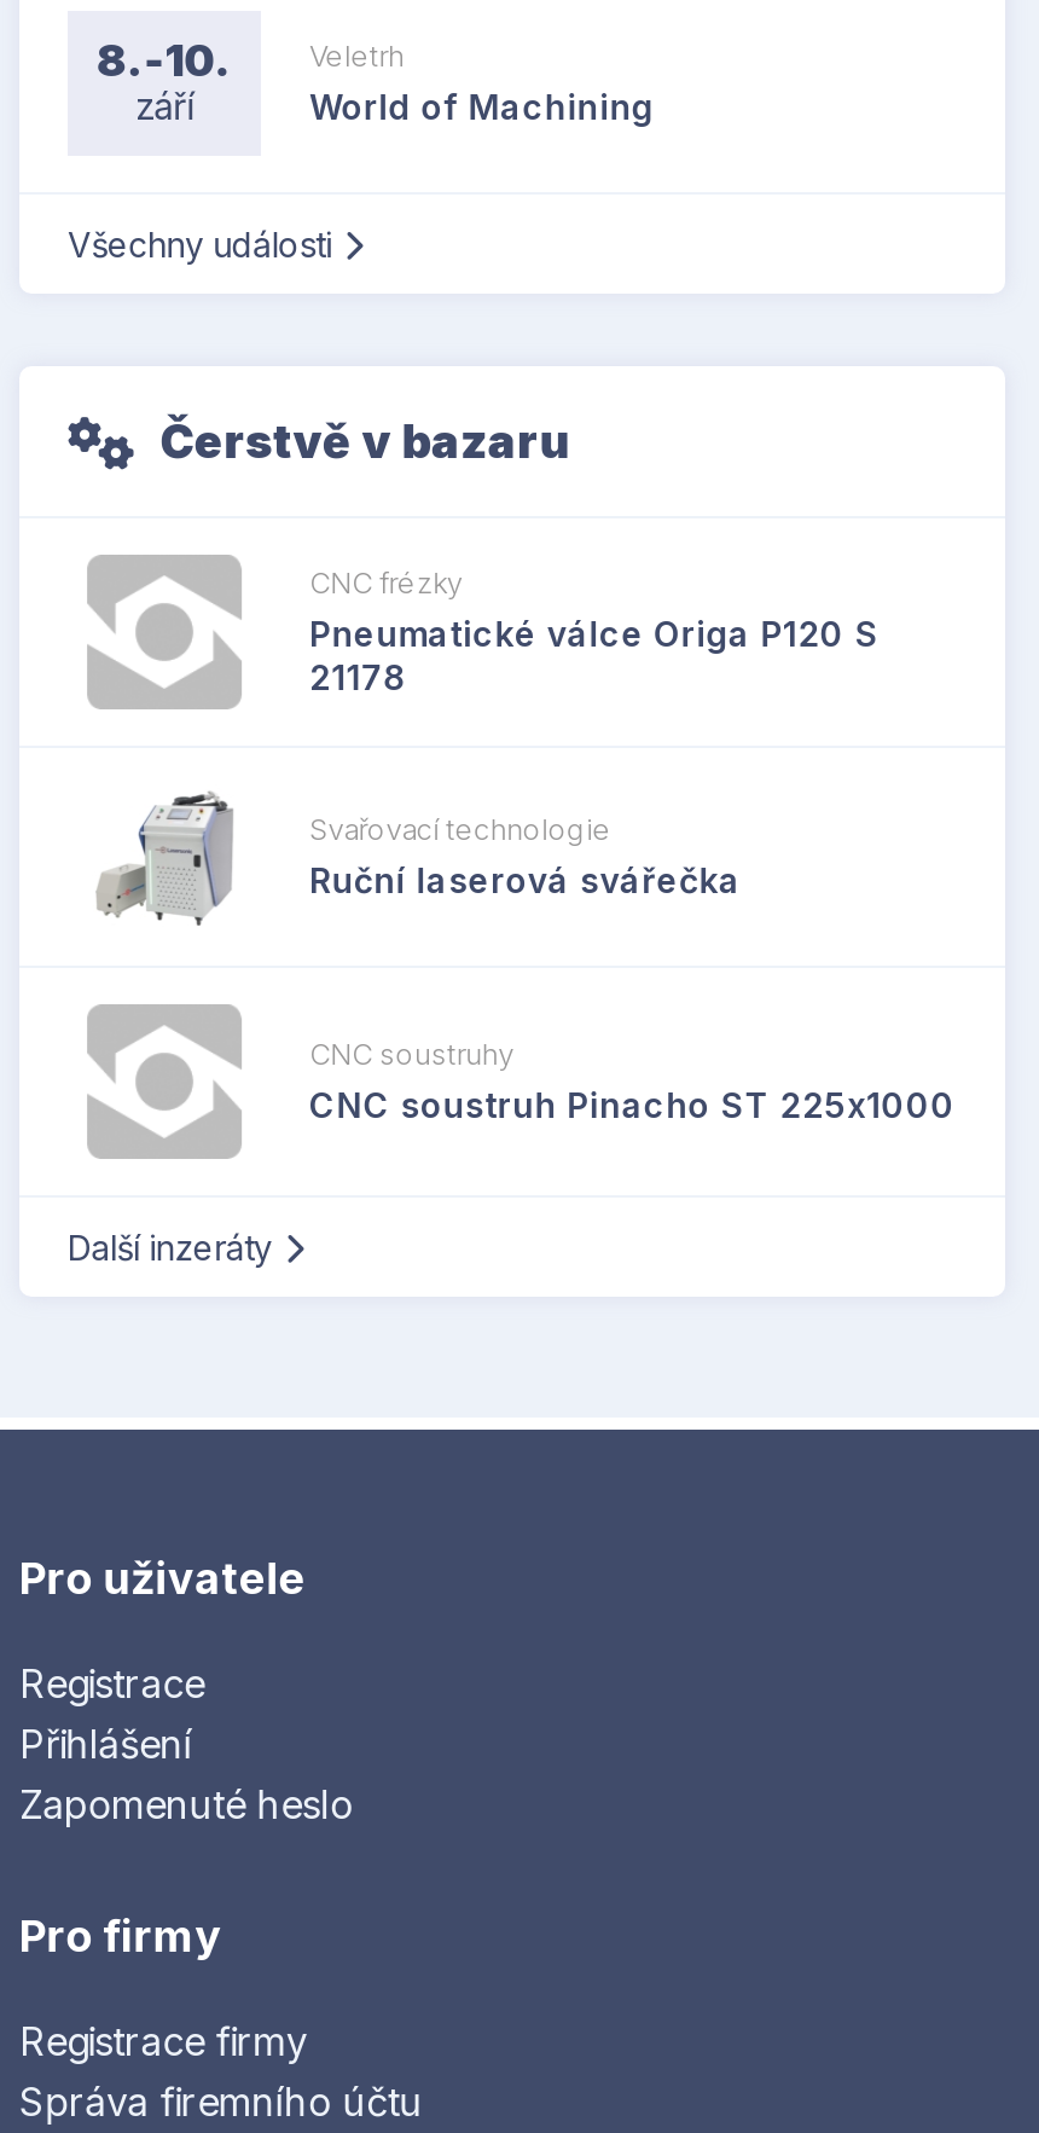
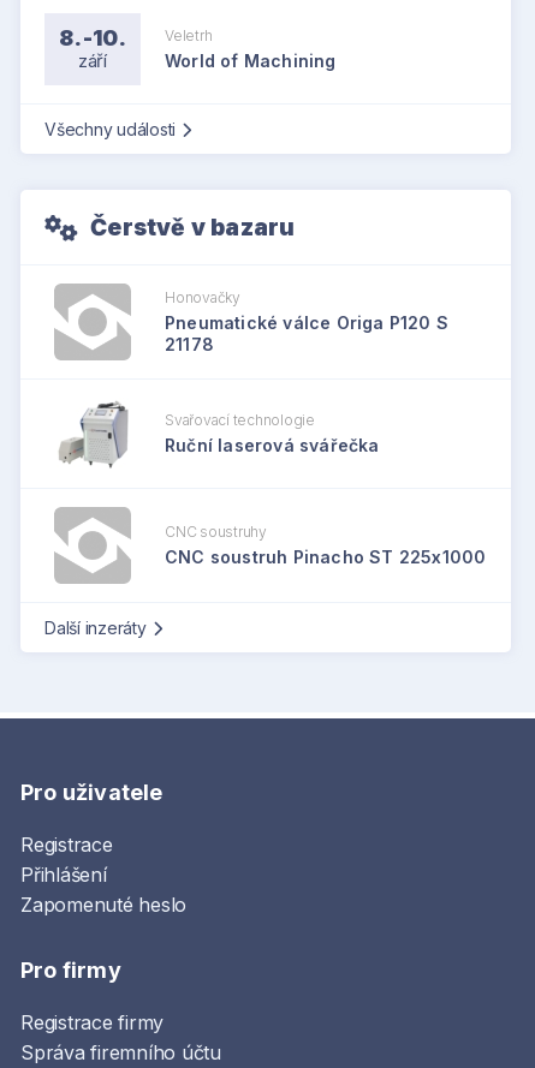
[309,563,463,599] CNC frézky -> [165,288,240,306] Honovačky

